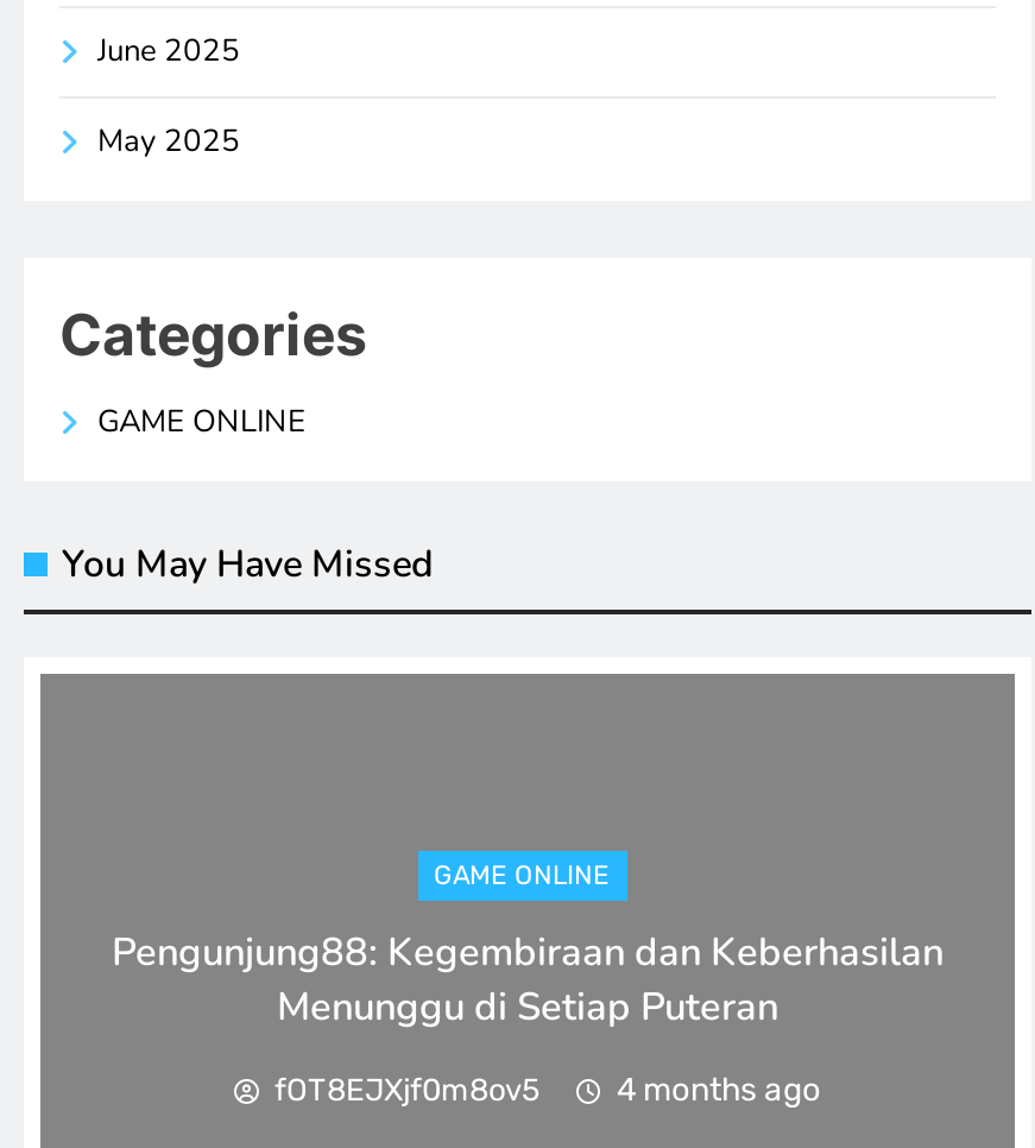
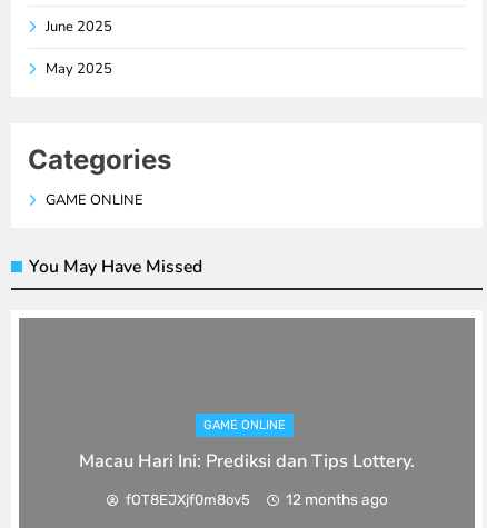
[112,925,944,1034] Pengunjung88: Kegembiraan dan Keberhasilan | Menunggu di Setiap Puteran -> [79,448,415,474] Macau Hari Ini: Prediksi dan Tips Lottery.
[617,1070,821,1108] 4 months ago -> [285,490,387,508] 12 months ago

